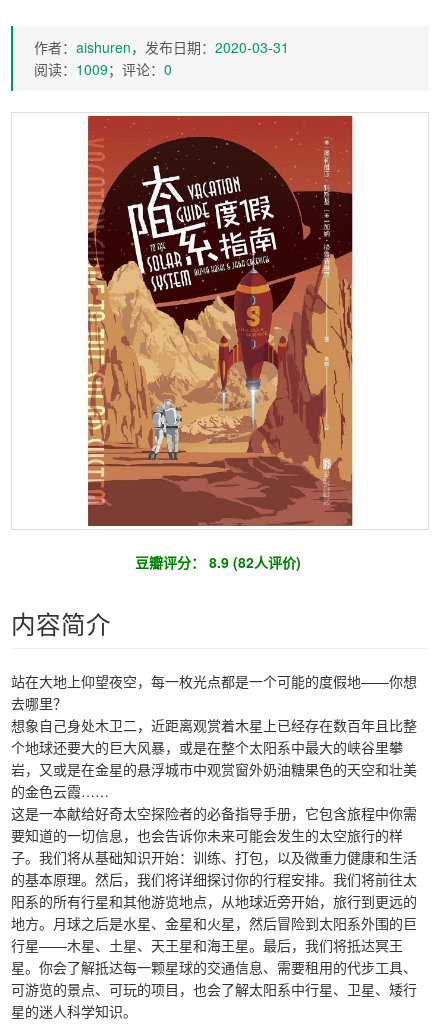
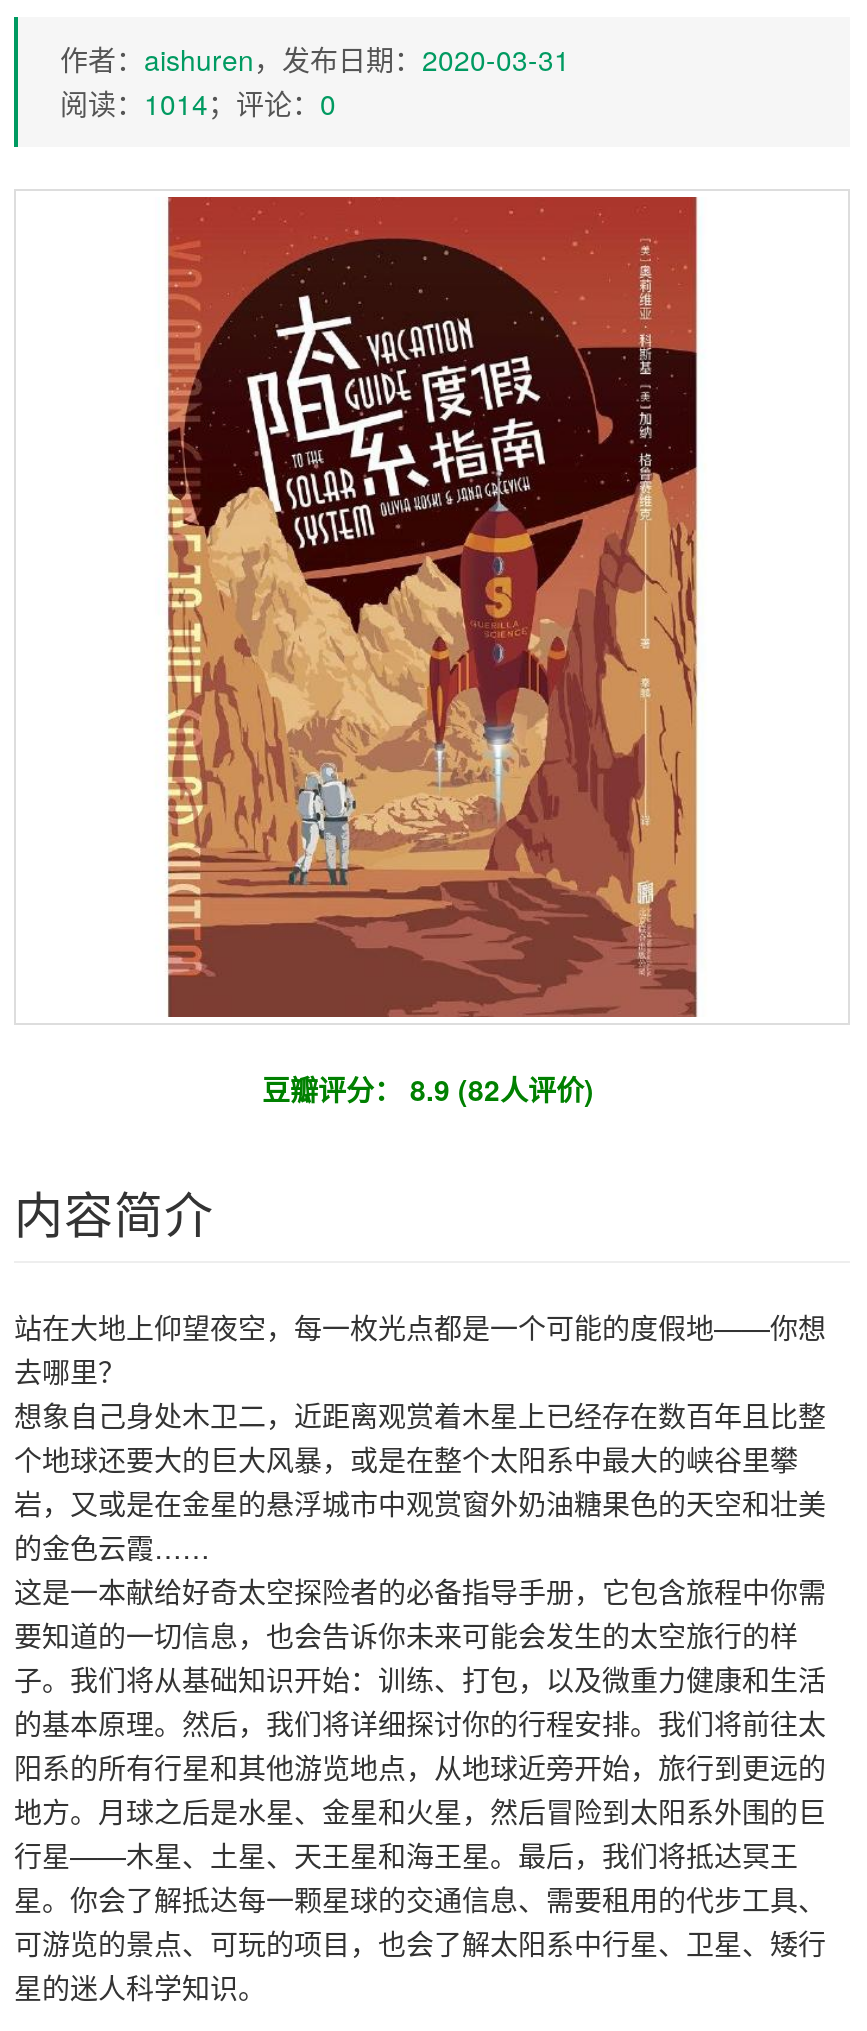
[34,59,172,79] 阅读：1009；评论：0 -> [60,83,336,123] 阅读：1014；评论：0

